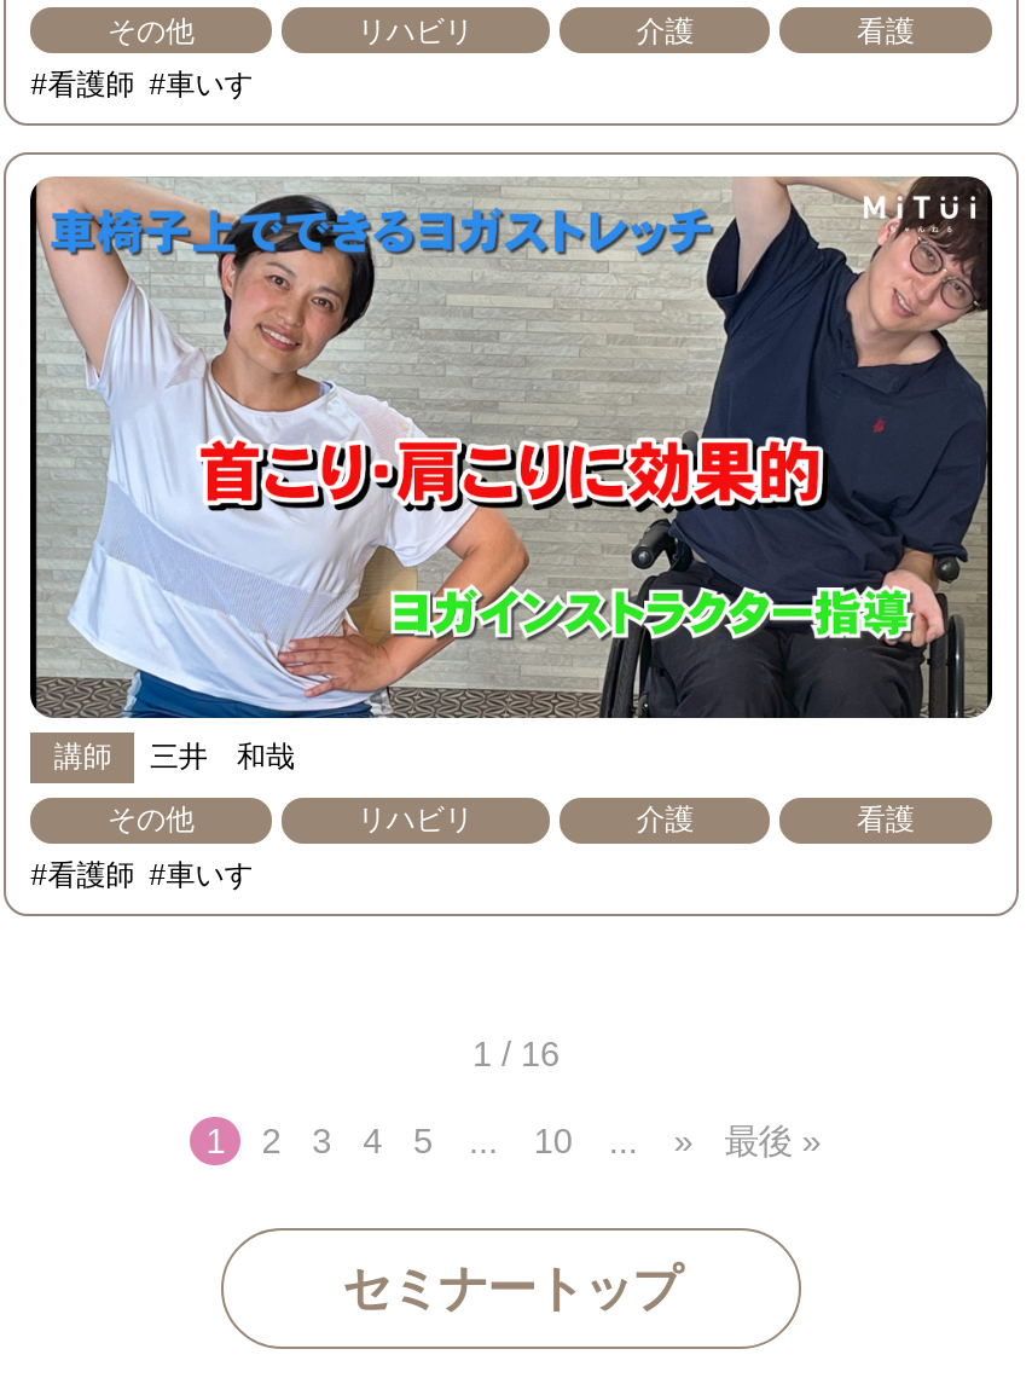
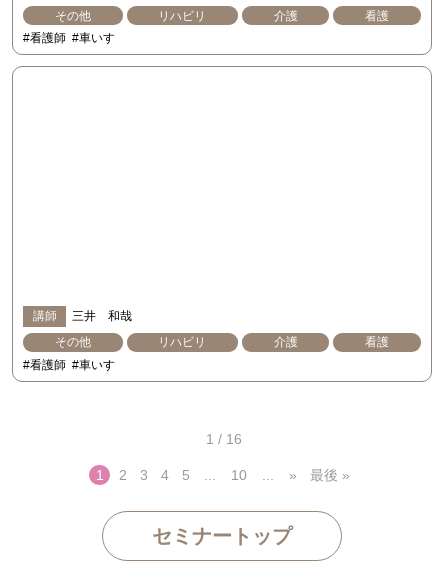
[28,174,995,720] [image] -> none

